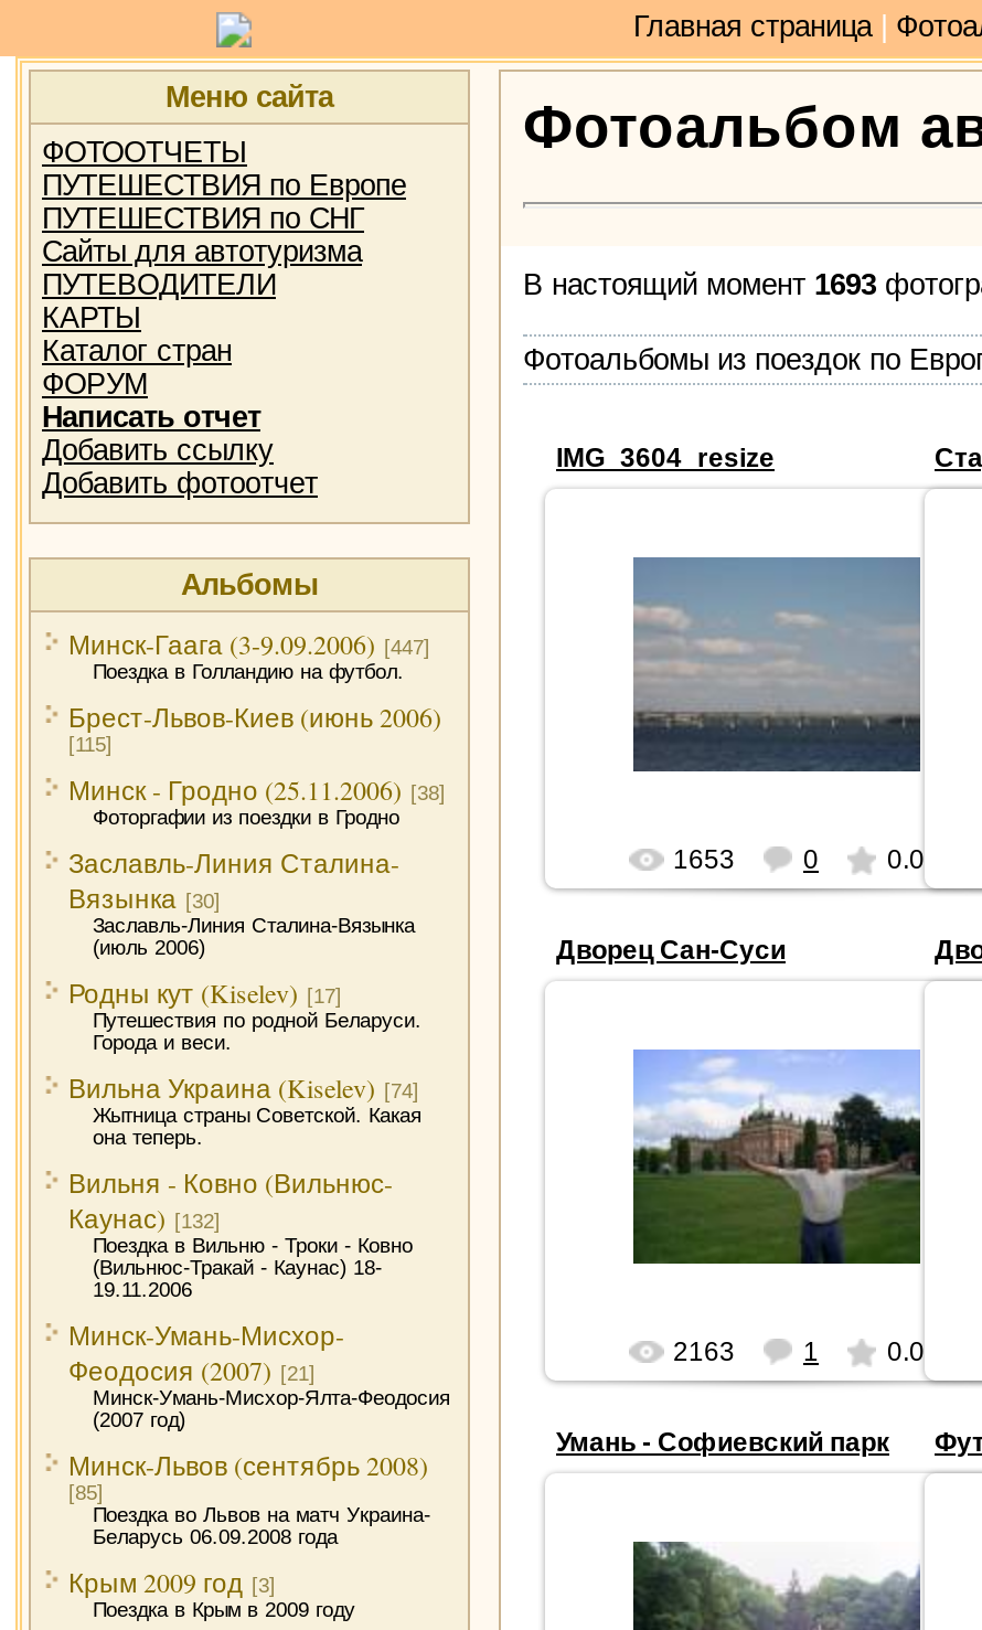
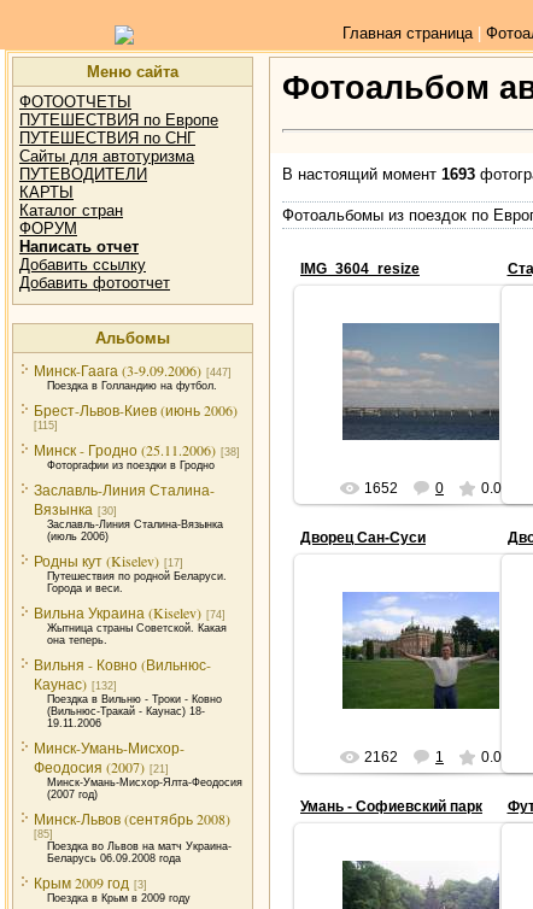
[673,844,735,875] 1653 -> [364,480,398,497] 1652
[673,1336,735,1367] 2163 -> [364,749,398,766] 2162

